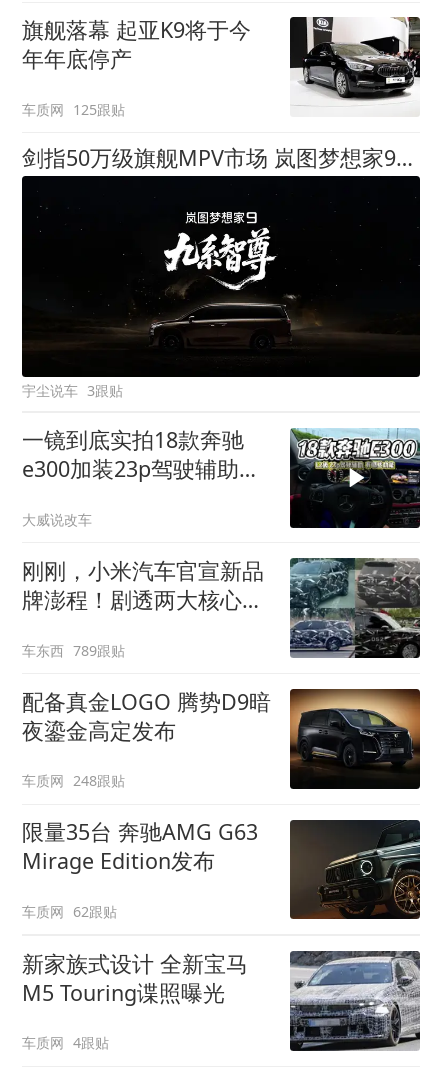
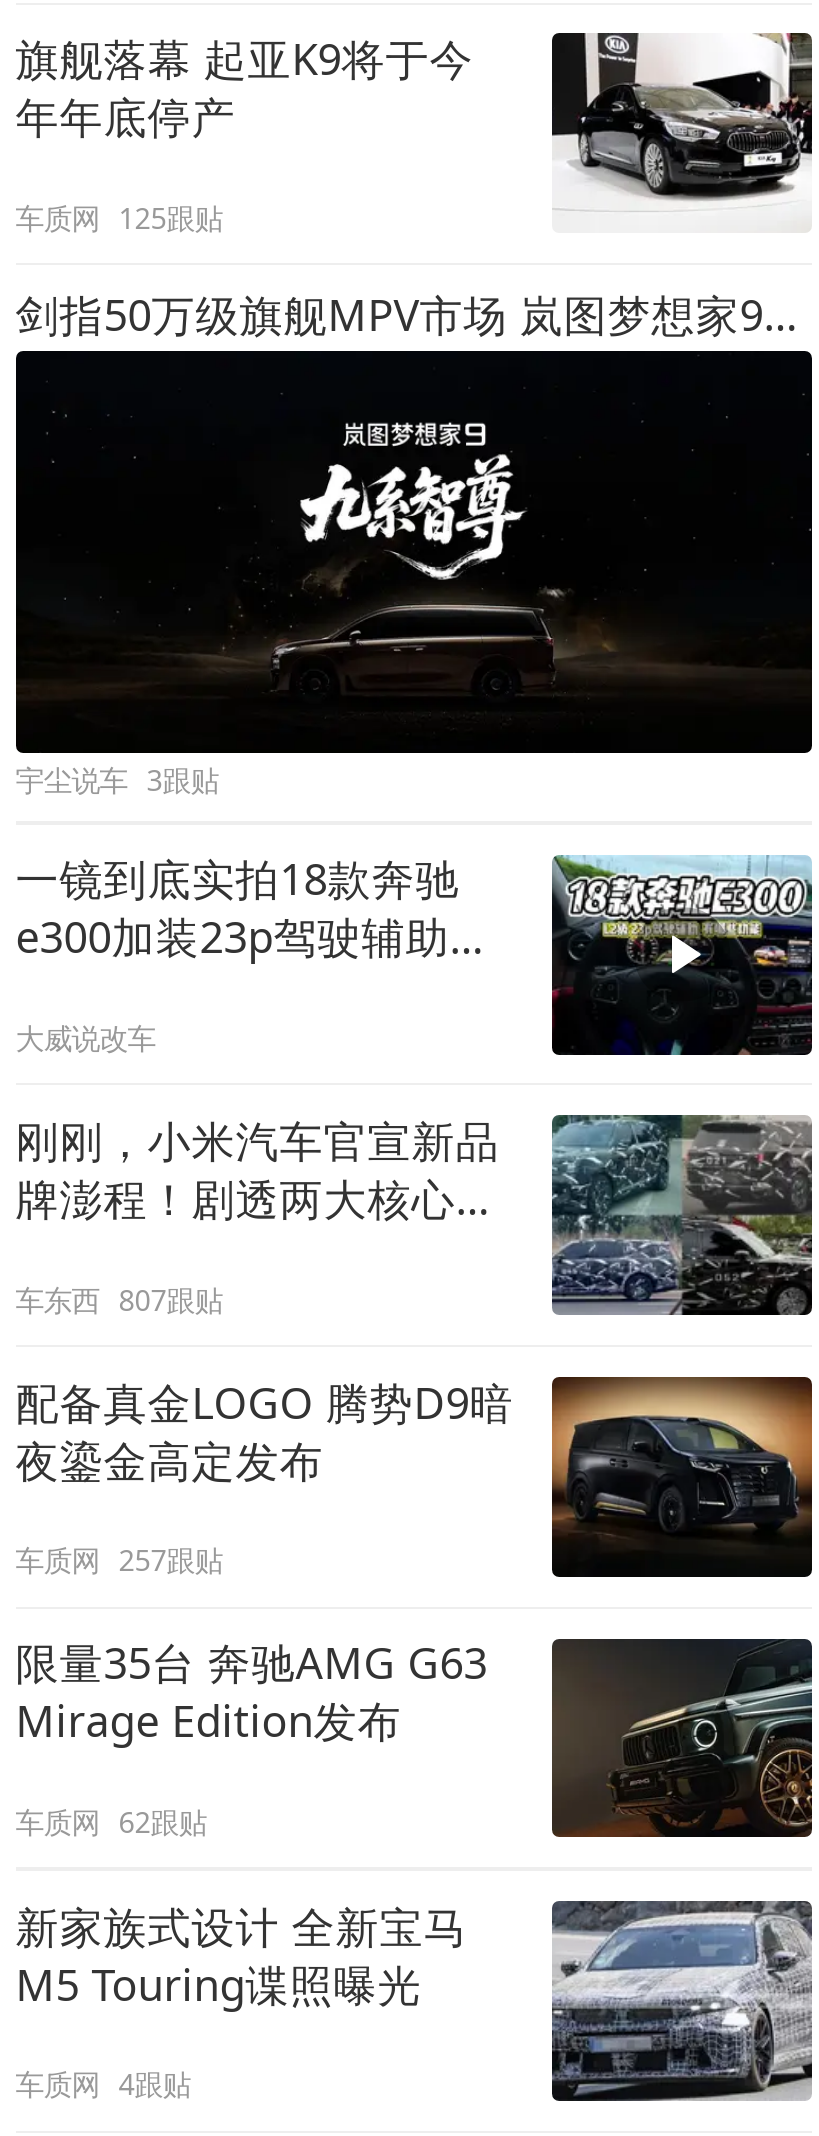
[22,640,125,659] 车东西 789跟贴 -> [15,1280,223,1318] 车东西 807跟贴
[22,771,125,790] 车质网 248跟贴 -> [15,1541,223,1579] 车质网 257跟贴

